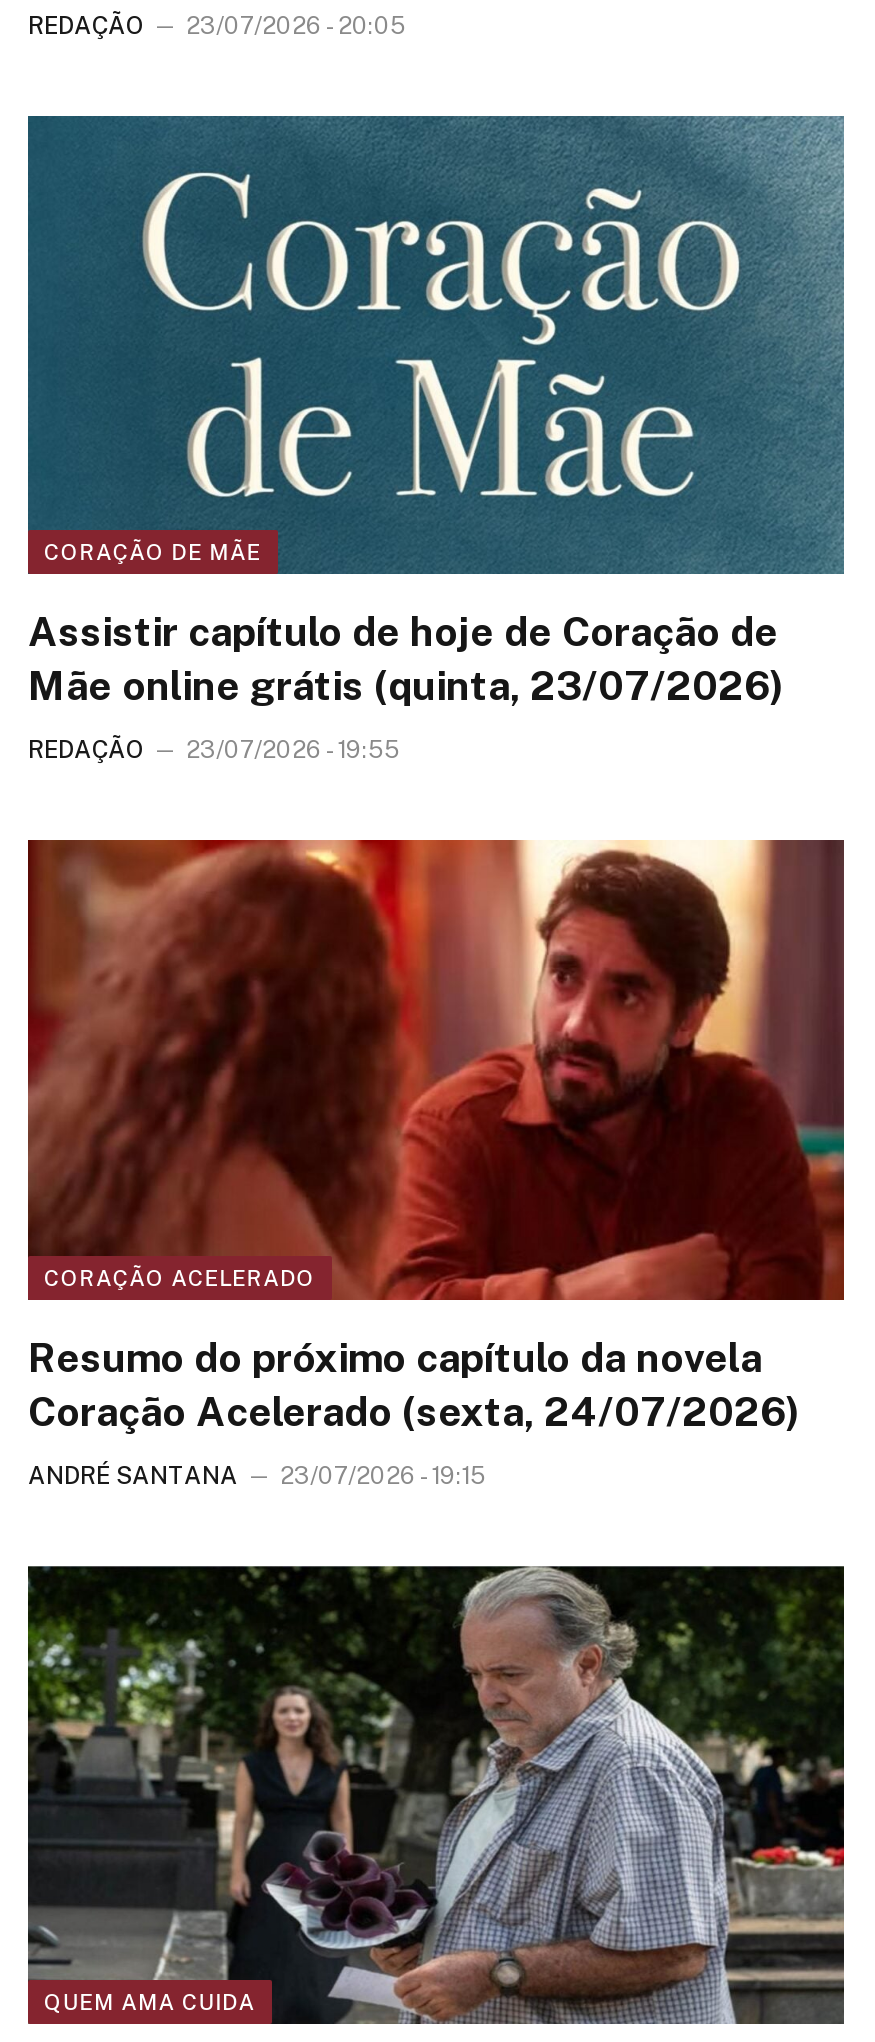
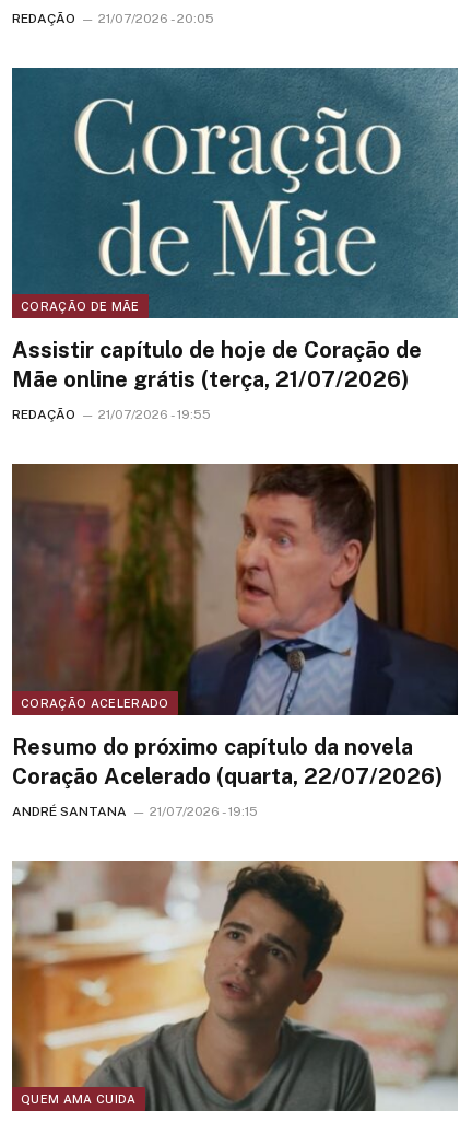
[28,11,406,39] REDAÇÃO 23/07/2026 - 20:05 -> [12,10,214,26] REDAÇÃO 21/07/2026 - 20:05
[28,662,784,710] Mãe online grátis (quinta, 23/07/2026) -> [12,366,409,393] Mãe online grátis (terça, 21/07/2026)
[28,736,400,764] REDAÇÃO 23/07/2026 - 19:55 -> [12,407,211,422] REDAÇÃO 21/07/2026 - 19:55
[28,838,846,1302] [image] -> [12,463,459,716] [image]
[28,1387,800,1435] Coração Acelerado (sexta, 24/07/2026) -> [12,763,442,789] Coração Acelerado (quarta, 22/07/2026)
[28,1461,486,1489] ANDRÉ SANTANA 23/07/2026 - 19:15 -> [12,803,258,819] ANDRÉ SANTANA 21/07/2026 - 19:15
[26,1564,846,2026] [image] -> [11,860,459,1111] [image]

